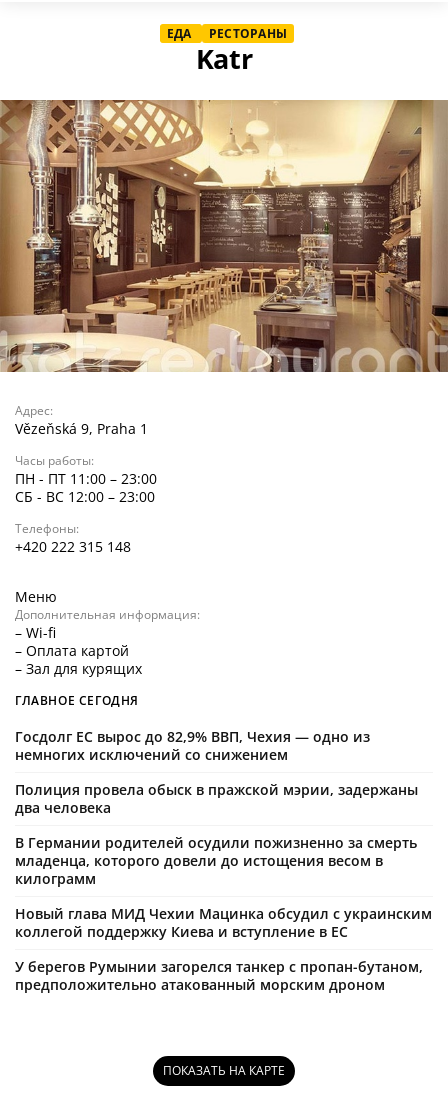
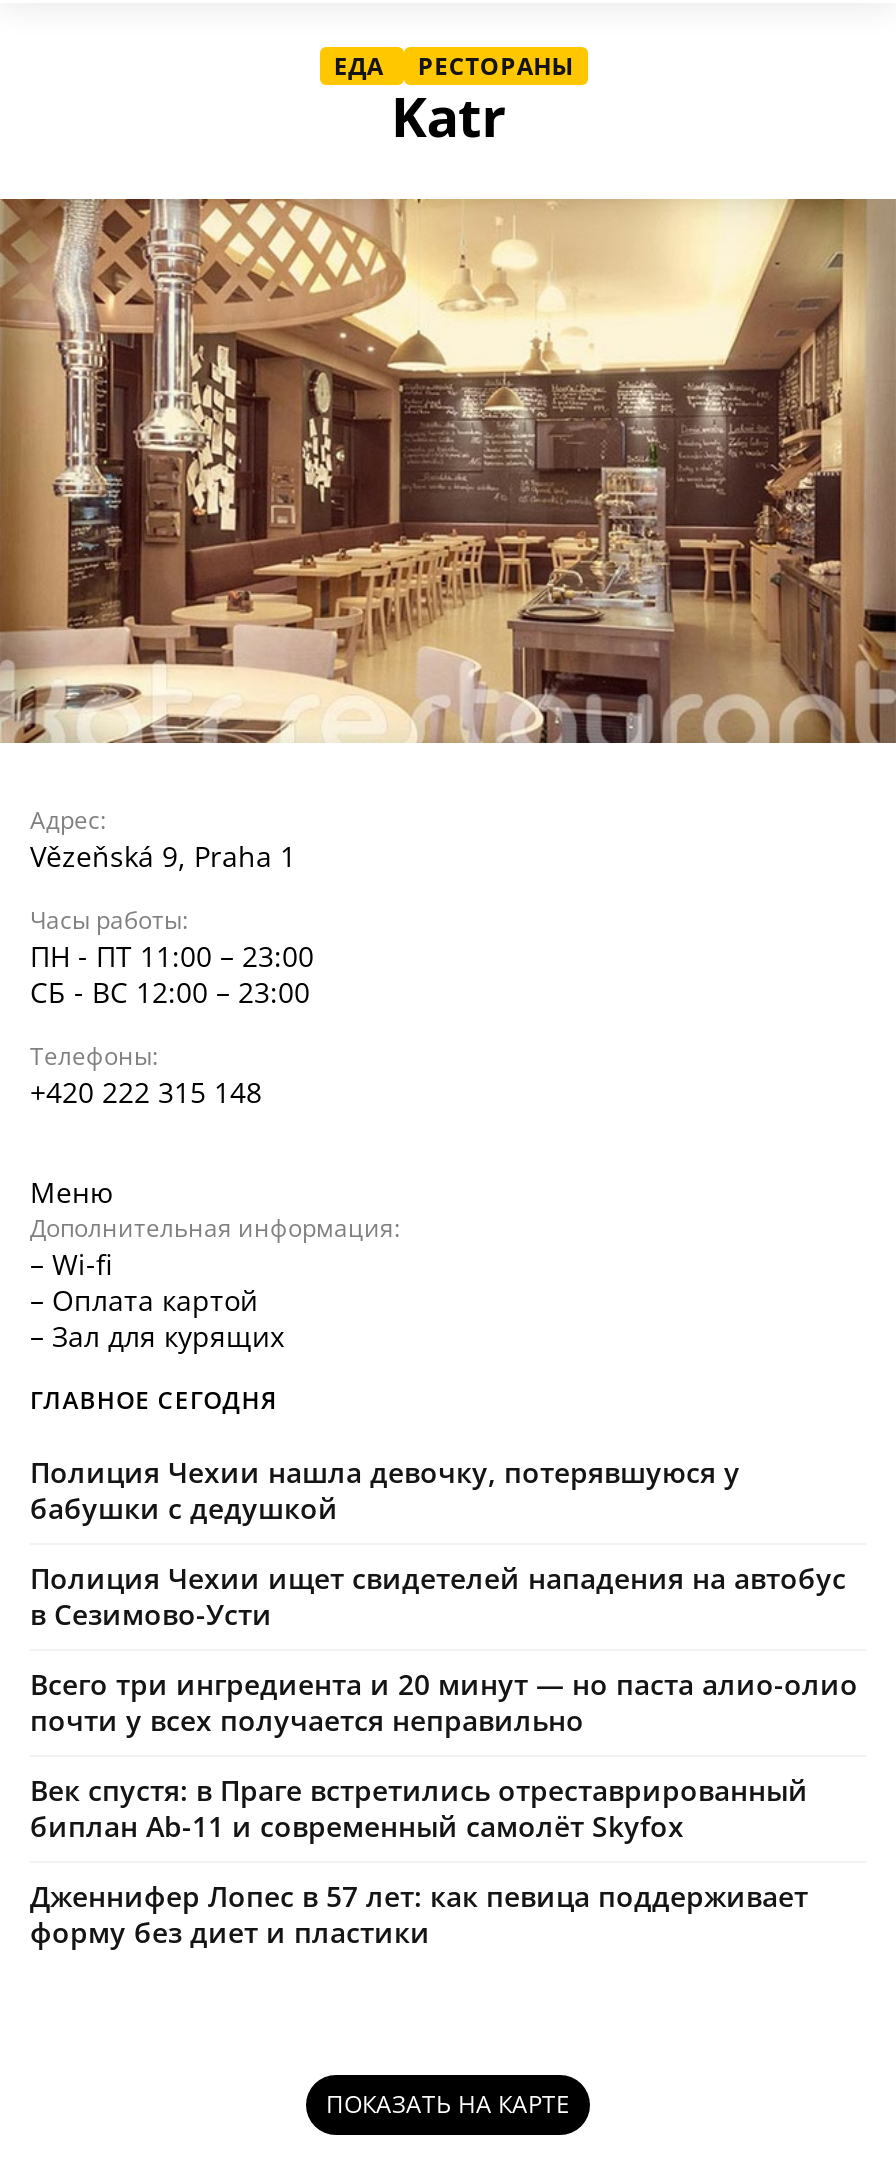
[15,727,370,764] Госдолг ЕС вырос до 82,9% ВВП, Чехия — одно из | немногих исключений со снижением -> [30,1454,740,1528] Полиция Чехии нашла девочку, потерявшуюся у | бабушки с дедушкой
[15,780,418,817] Полиция провела обыск в пражской мэрии, задержаны | два человека -> [30,1560,846,1634] Полиция Чехии ищет свидетелей нападения на автобус | в Сезимово-Усти
[15,833,417,888] В Германии родителей осудили пожизненно за смерть | младенца, которого довели до истощения весом в | килограмм -> [30,1666,858,1740] Всего три ингредиента и 20 минут — но паста алио-олио | почти у всех получается неправильно
[15,904,432,941] Новый глава МИД Чехии Мацинка обсудил с украинским | коллегой поддержку Киева и вступление в ЕС -> [30,1772,808,1846] Век спустя: в Праге встретились отреставрированный | биплан Ab-11 и современный самолёт Skyfox
[15,957,423,994] У берегов Румынии загорелся танкер с пропан-бутаном, | предположительно атакованный морским дроном -> [30,1878,808,1952] Дженнифер Лопес в 57 лет: как певица поддерживает | форму без диет и пластики

